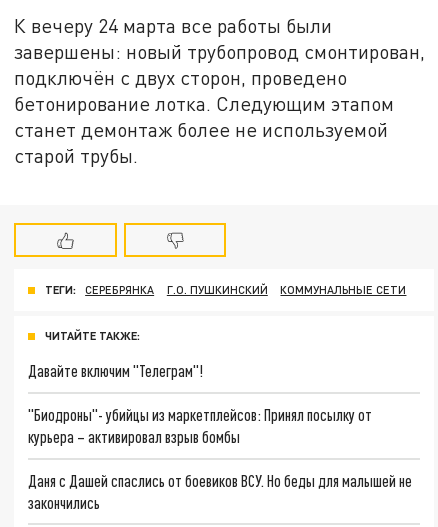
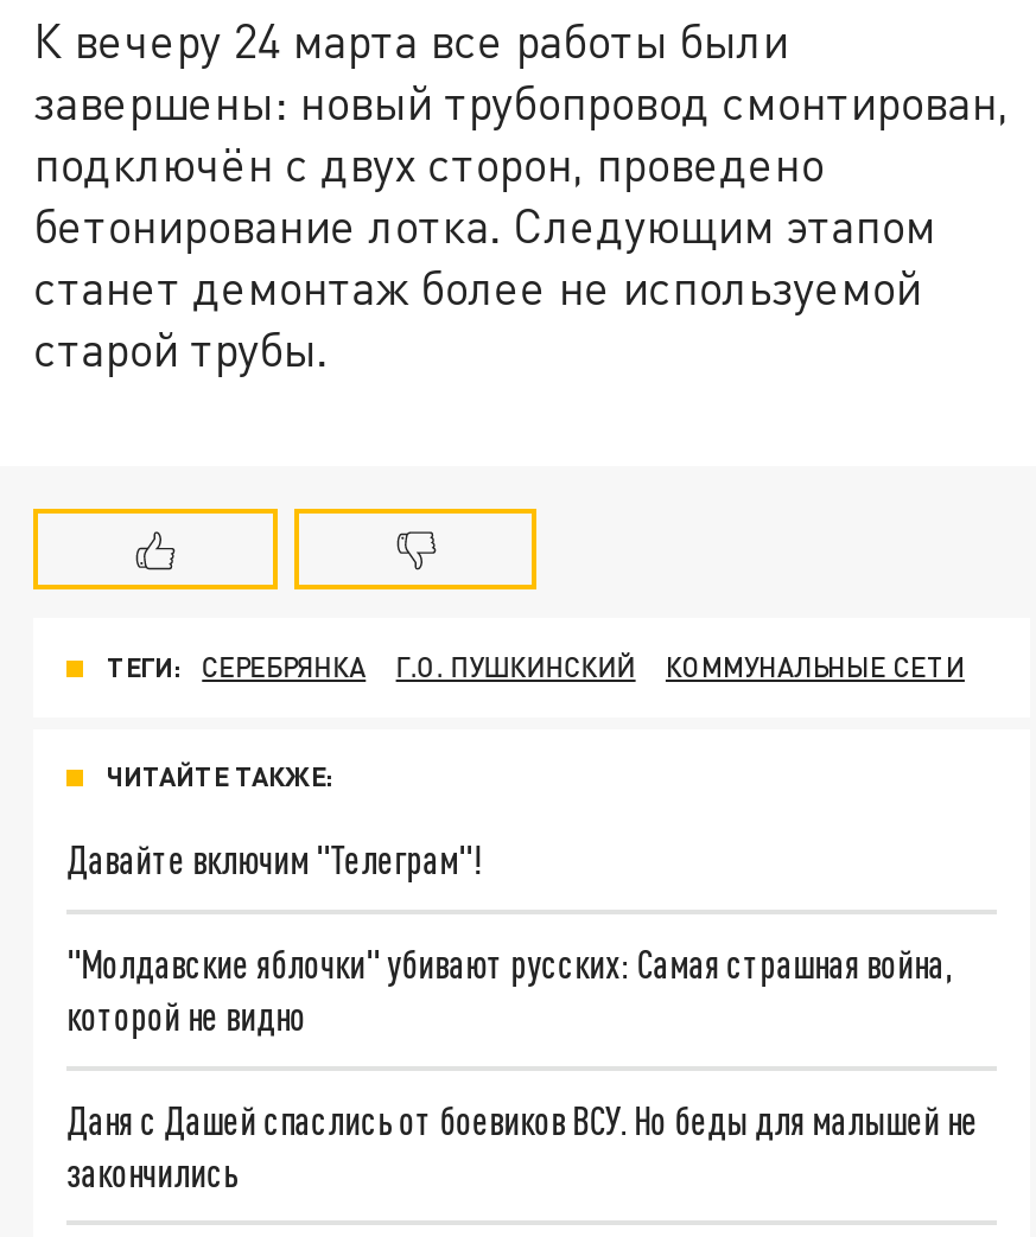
[28,405,372,446] "Биодроны"- убийцы из маркетплейсов: Принял посылку от | курьера – активировал взрыв бомбы -> [67,940,952,1037] "Молдавские яблочки" убивают русских: Самая страшная война, | которой не видно

